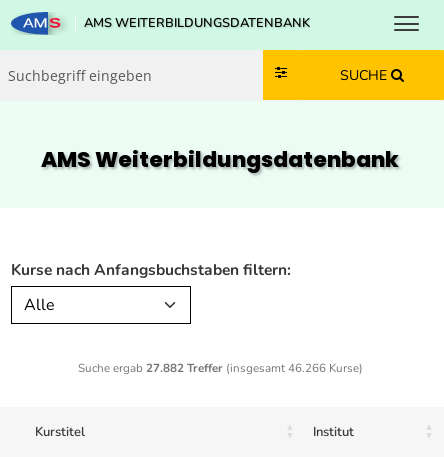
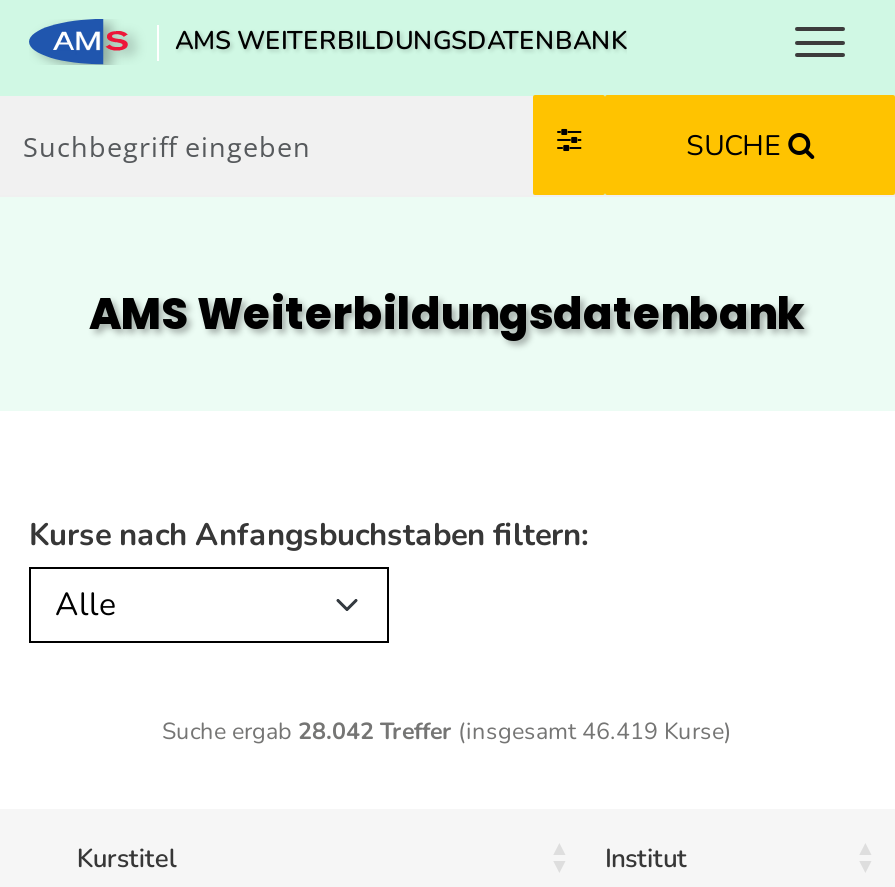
[77,360,362,376] Suche ergab 27.882 Treffer (insgesamt 46.266 Kurse) -> [162,715,732,747] Suche ergab 28.042 Treffer (insgesamt 46.419 Kurse)

